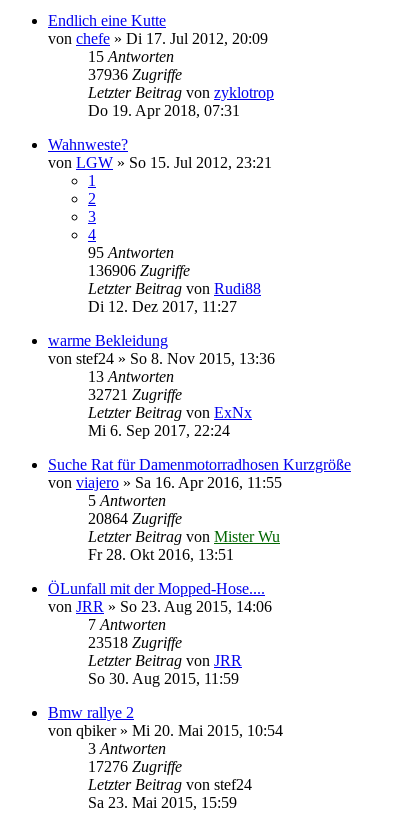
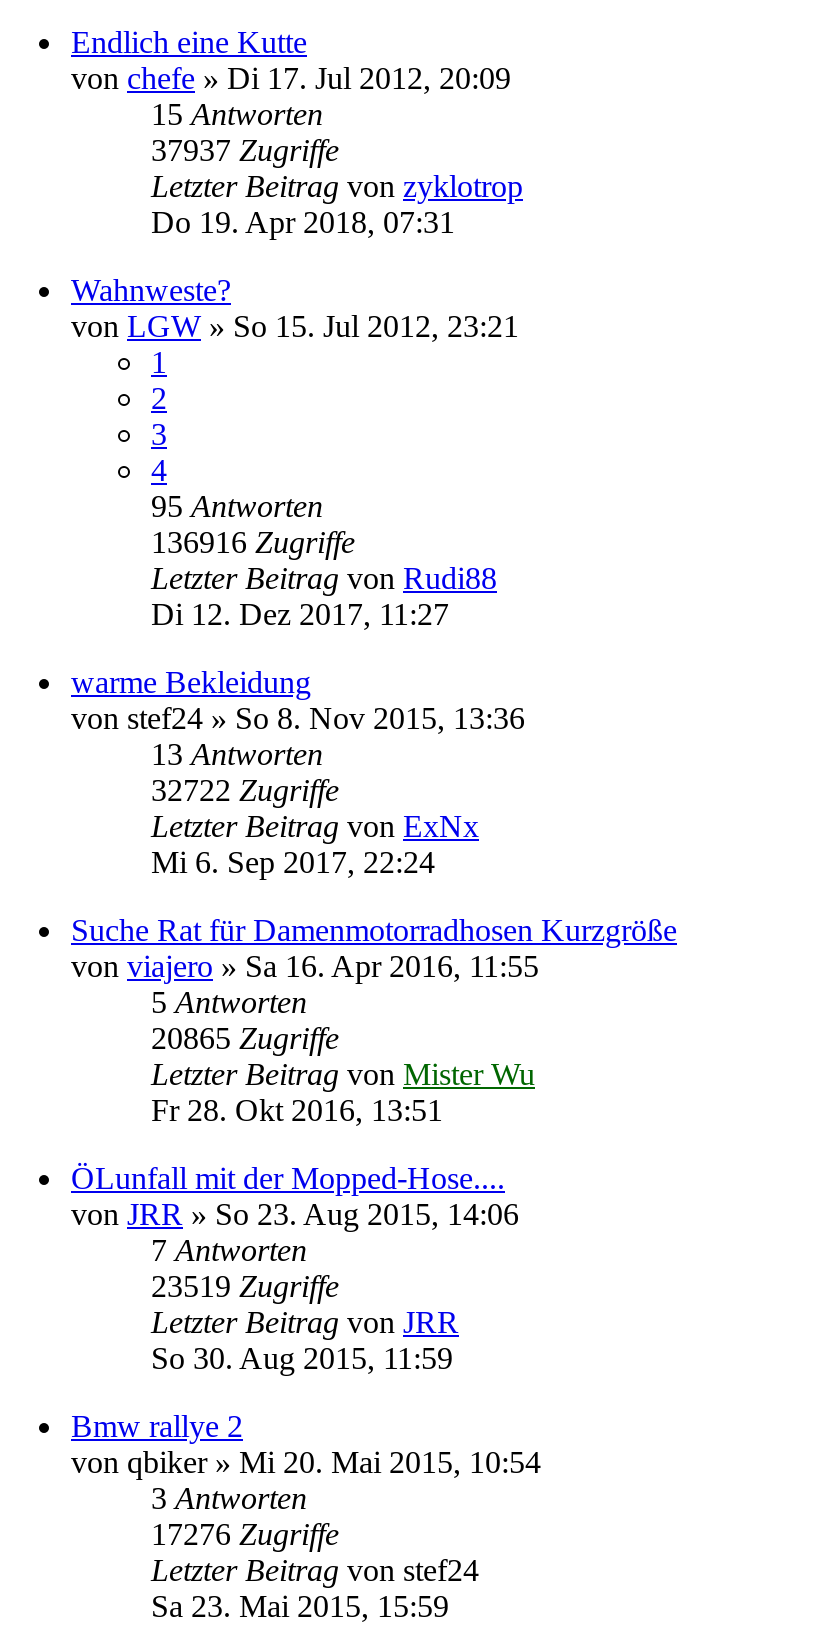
[88,66,182,83] 37936 Zugriffe -> [151,133,339,167] 37937 Zugriffe
[88,262,190,279] 136906 Zugriffe -> [151,525,355,559] 136916 Zugriffe
[88,386,182,403] 32721 Zugriffe -> [151,773,339,807] 32722 Zugriffe
[88,510,182,527] 20864 Zugriffe -> [151,1021,339,1055] 20865 Zugriffe
[88,634,182,651] 23518 Zugriffe -> [151,1269,339,1303] 23519 Zugriffe

